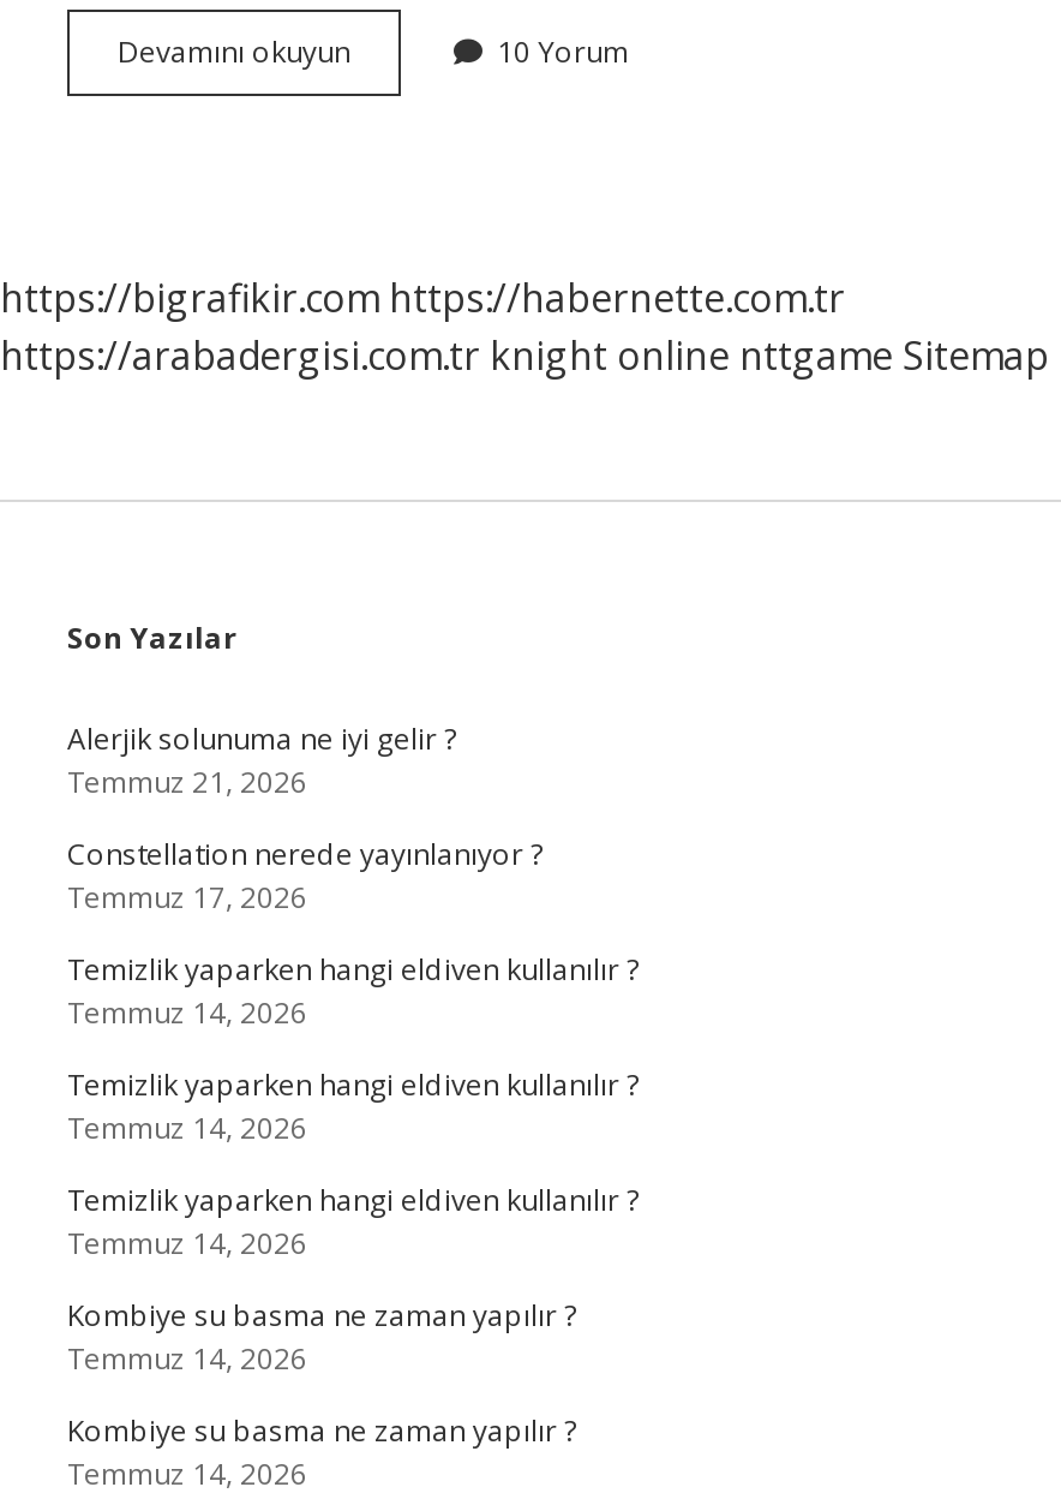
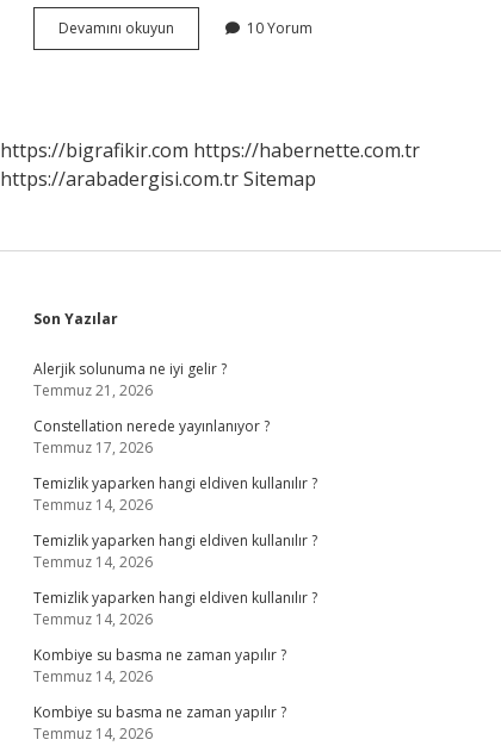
[0,329,1049,382] https://arabadergisi.com.tr knight online nttgame Sitemap -> [0,166,316,192] https://arabadergisi.com.tr Sitemap

